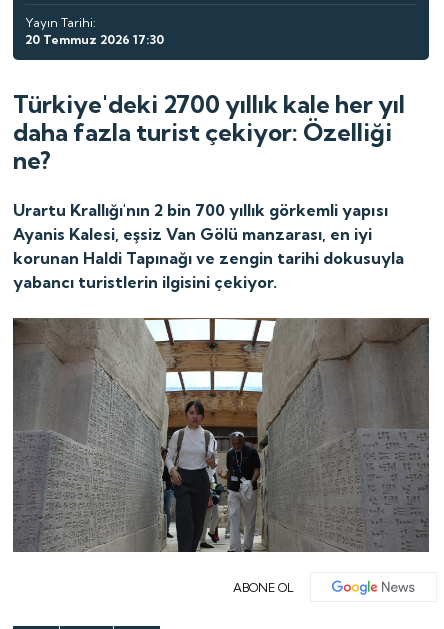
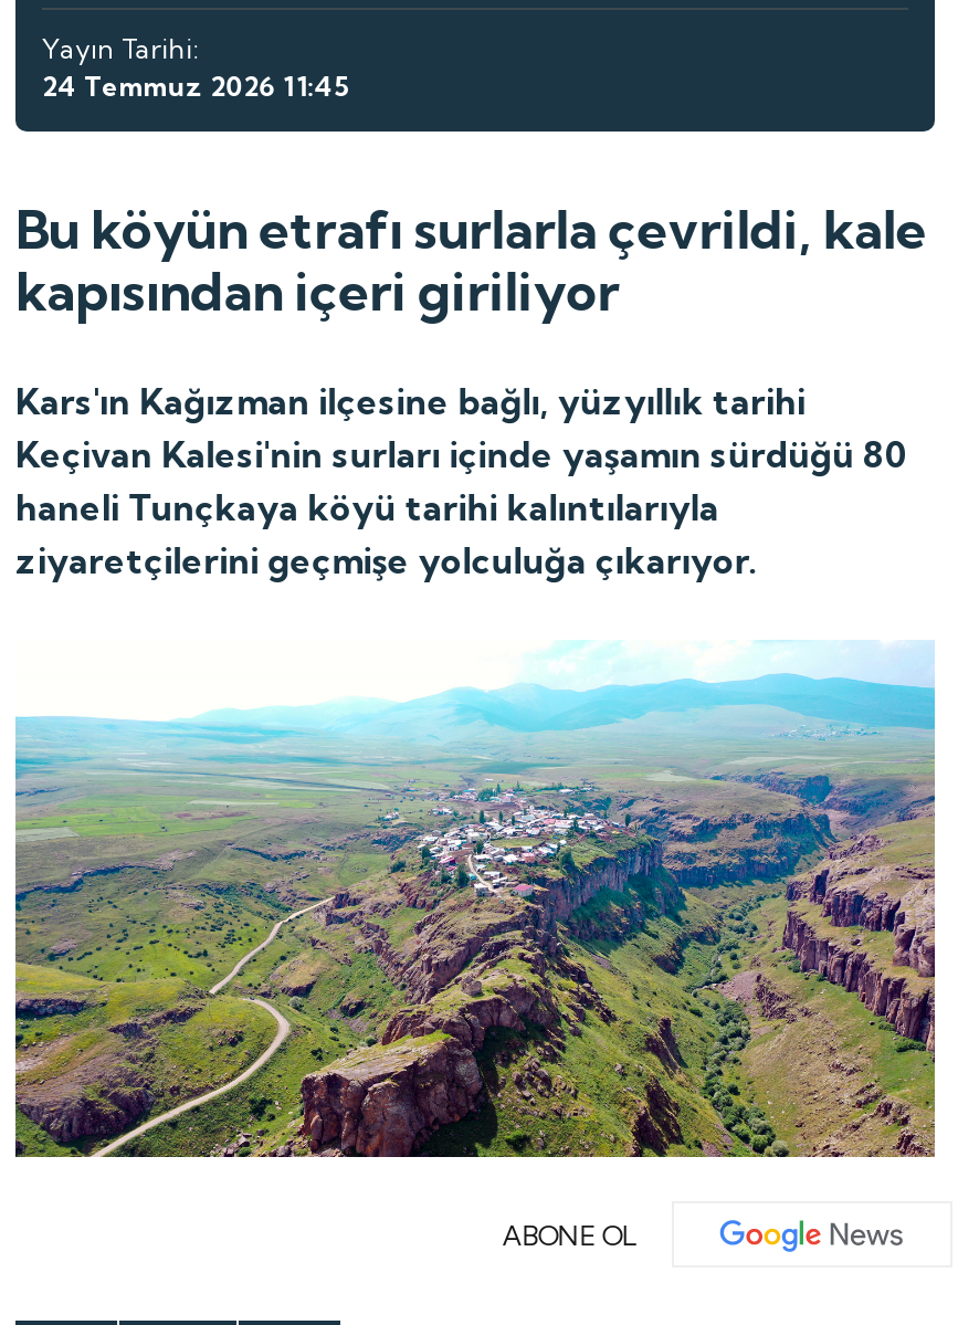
[25,32,164,47] 20 Temmuz 2026 17:30 -> [42,71,350,104] 24 Temmuz 2026 11:45
[13,89,405,175] Türkiye'deki 2700 yıllık kale her yıl | daha fazla turist çekiyor: Özelliği | ne? -> [15,197,927,325] Bu köyün etrafı surlarla çevrildi, kale | kapısından içeri giriliyor
[13,200,404,292] Urartu Krallığı'nın 2 bin 700 yıllık görkemli yapısı | Ayanis Kalesi, eşsiz Van Gölü manzarası, en iyi | korunan Haldi Tapınağı ve zengin tarihi dokusuyla | yabancı turistlerin ilgisini çekiyor. -> [15,380,907,583] Kars'ın Kağızman ilçesine bağlı, yüzyıllık tarihi | Keçivan Kalesi'nin surları içinde yaşamın sürdüğü 80 | haneli Tunçkaya köyü tarihi kalıntılarıyla | ziyaretçilerini geçmişe yolculuğa çıkarıyor.
[12,317,430,553] [image] -> [13,640,937,1159] [image]

